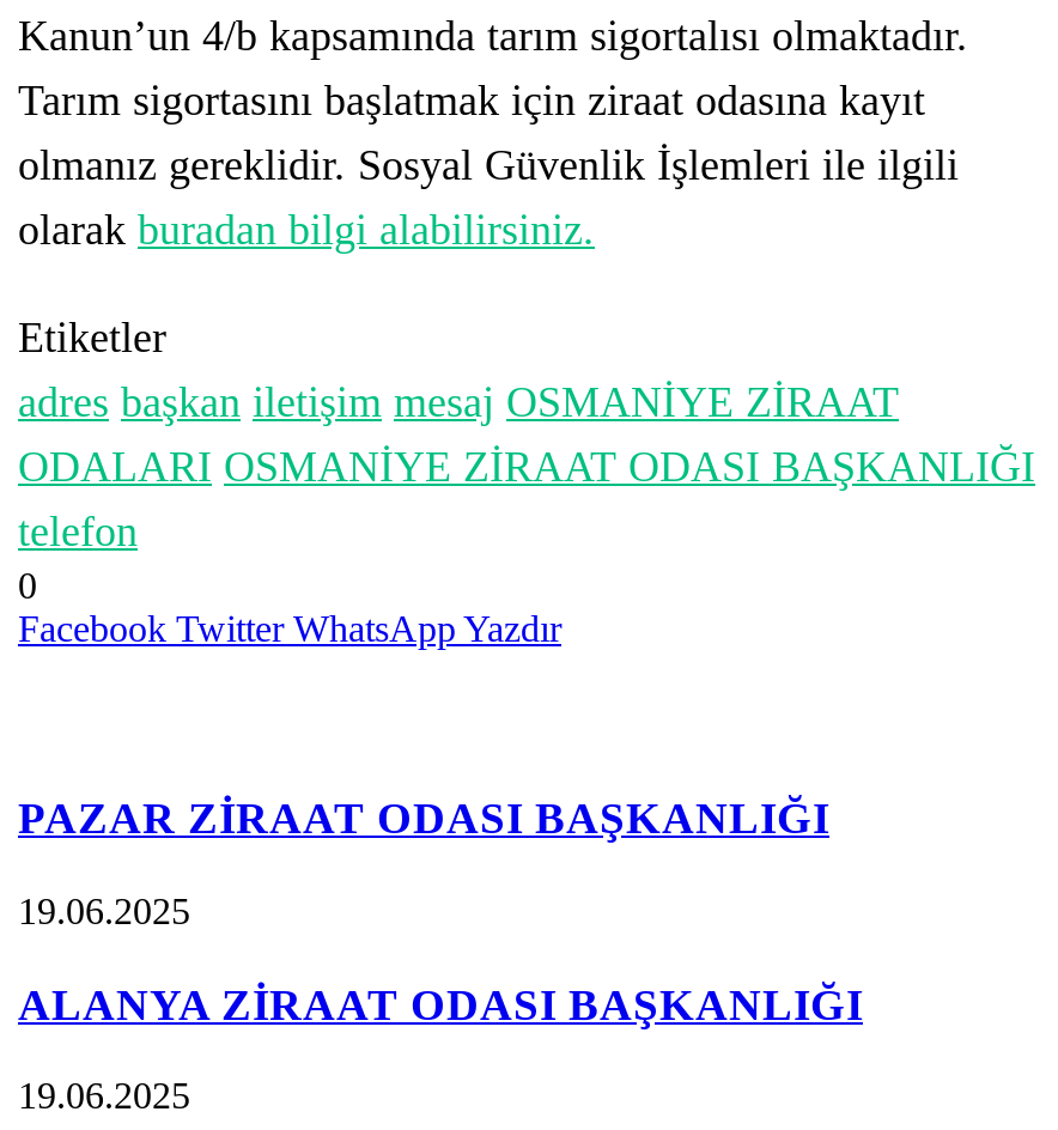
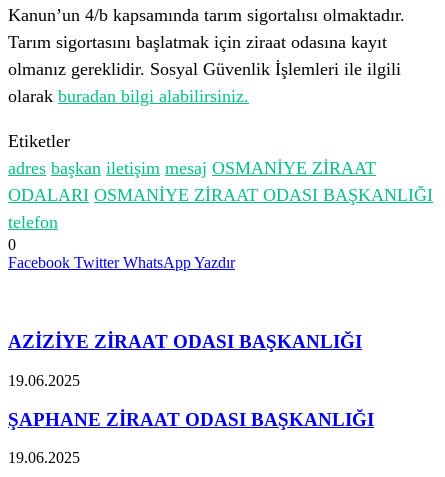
[18,793,829,843] PAZAR ZİRAAT ODASI BAŞKANLIĞI -> [8,331,362,352] AZİZİYE ZİRAAT ODASI BAŞKANLIĞI
[18,978,863,1028] ALANYA ZİRAAT ODASI BAŞKANLIĞI -> [8,408,374,429] ŞAPHANE ZİRAAT ODASI BAŞKANLIĞI

